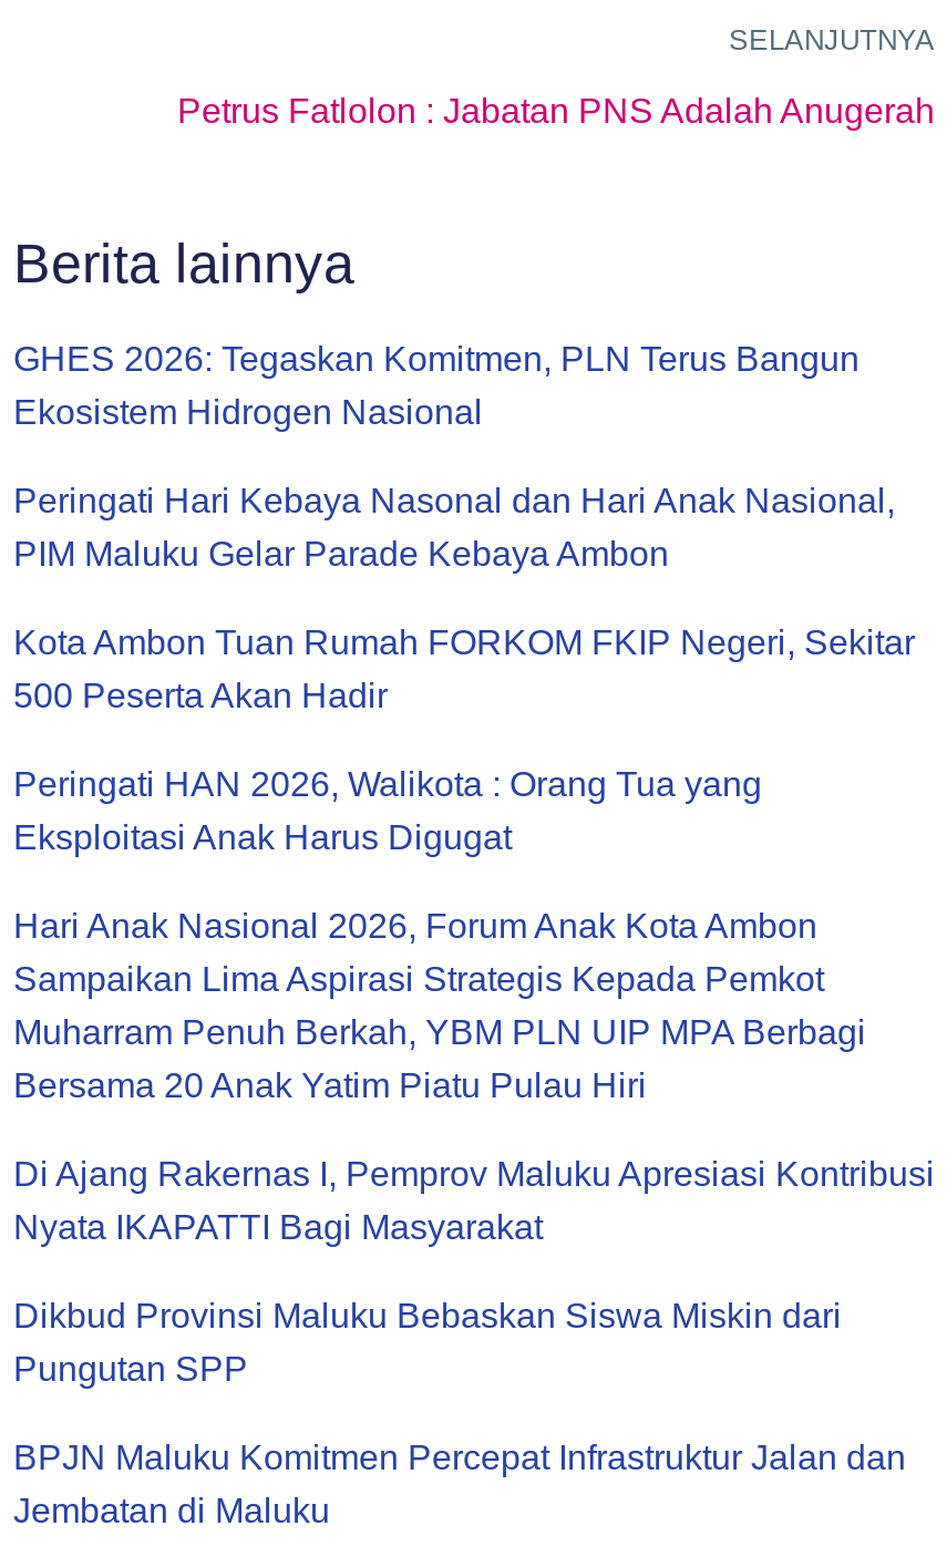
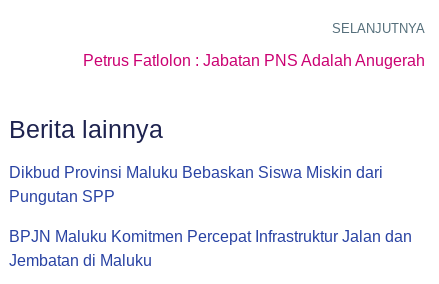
[13,341,935,1247] GHES 2026: Tegaskan Komitmen, PLN Terus Bangun | Ekosistem Hidrogen Nasional | Peringati Hari Kebaya Nasonal dan Hari Anak Nasional, | PIM Maluku Gelar Parade Kebaya Ambon | Kota Ambon Tuan Rumah FORKOM FKIP Negeri, Sekitar | 500 Peserta Akan Hadir | Peringati HAN 2026, Walikota : Orang Tua yang | Eksploitasi Anak Harus Digugat | Hari Anak Nasional 2026, Forum Anak Kota Ambon | Sampaikan Lima Aspirasi Strategis Kepada Pemkot | Muharram Penuh Berkah, YBM PLN UIP MPA Berbagi | Bersama 20 Anak Yatim Piatu Pulau Hiri | Di Ajang Rakernas I, Pemprov Maluku Apresiasi Kontribusi | Nyata IKAPATTI Bagi Masyarakat -> none

